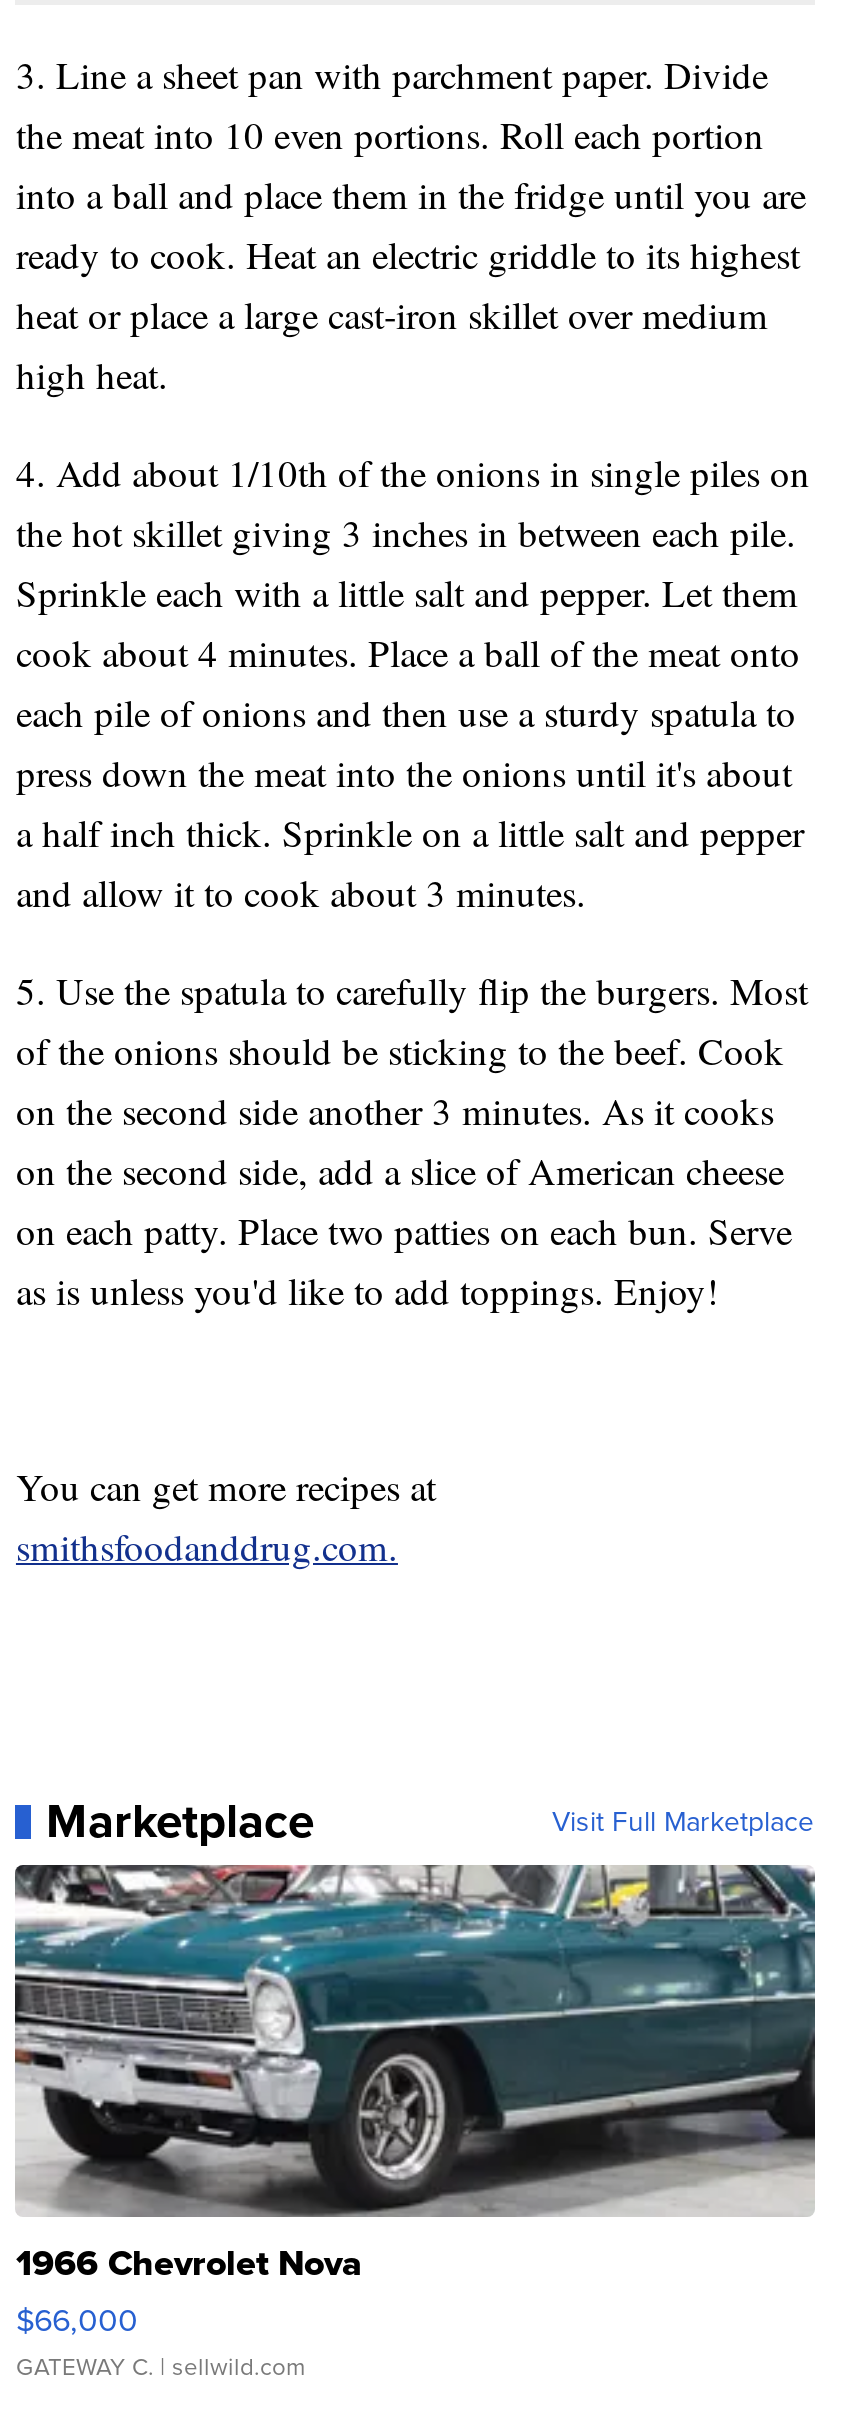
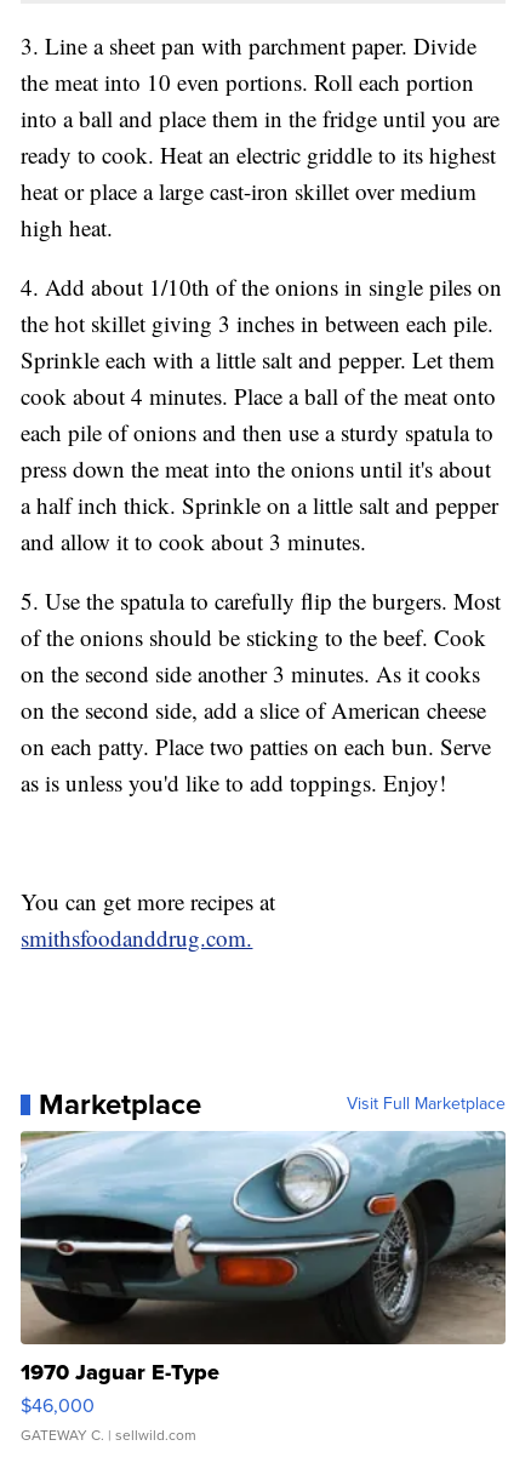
[13,1863,815,2341] [image] | 1966 Chevrolet Nova | $66,000 -> [19,1131,506,1420] [image] | 1970 Jaguar E-Type | $46,000

